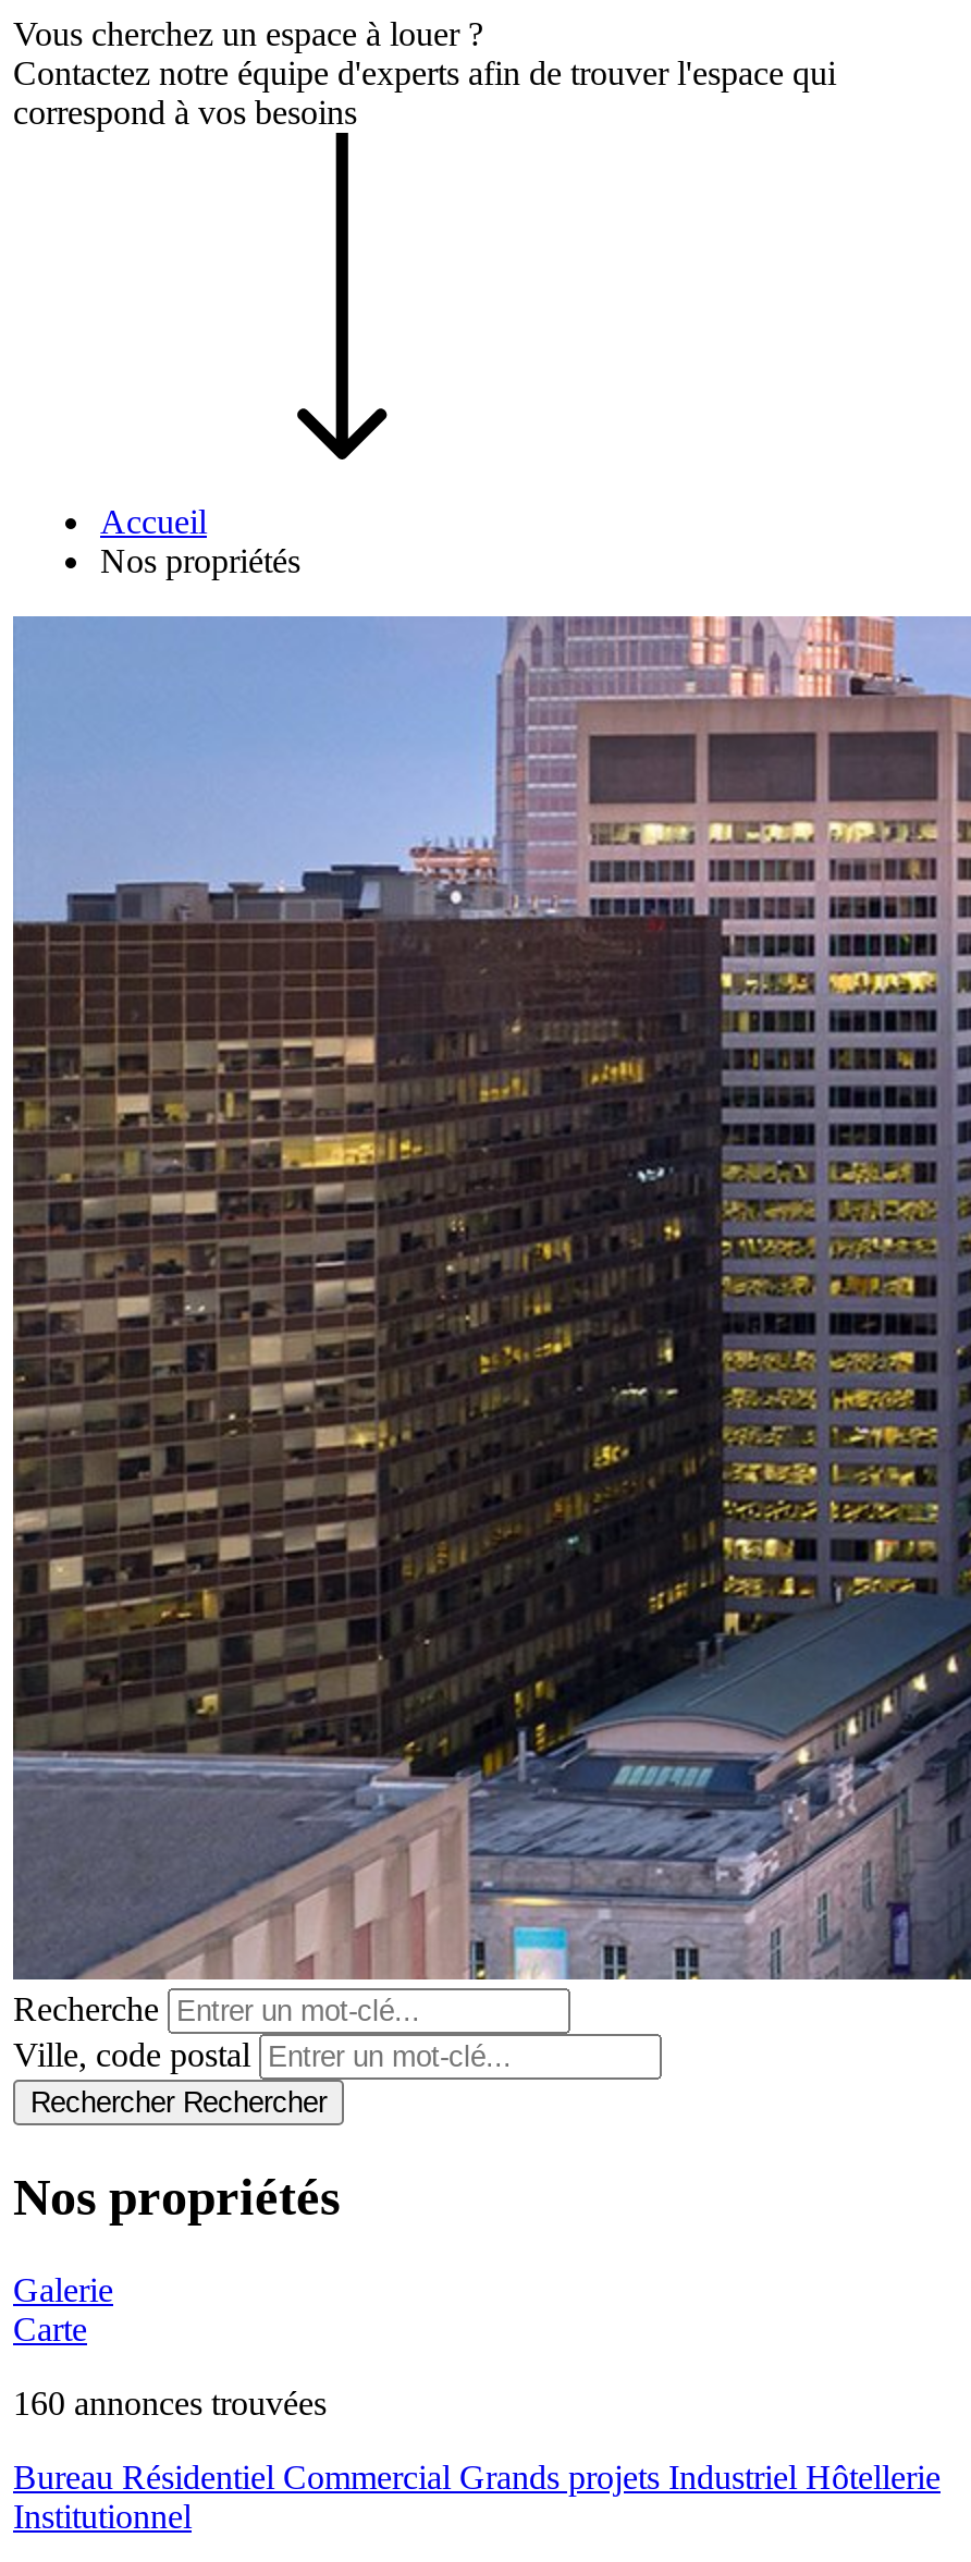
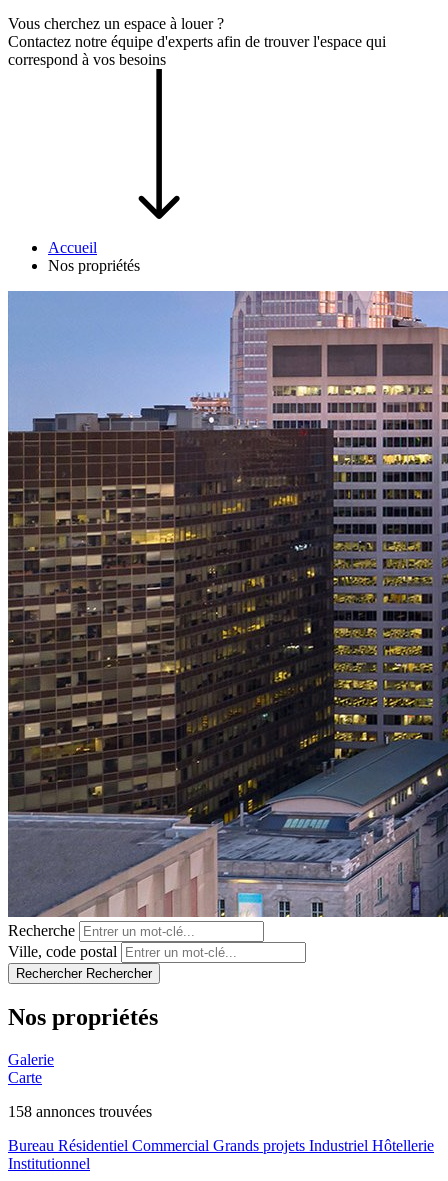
[13,2384,327,2421] 160 annonces trouvées -> [8,1103,152,1120] 158 annonces trouvées

